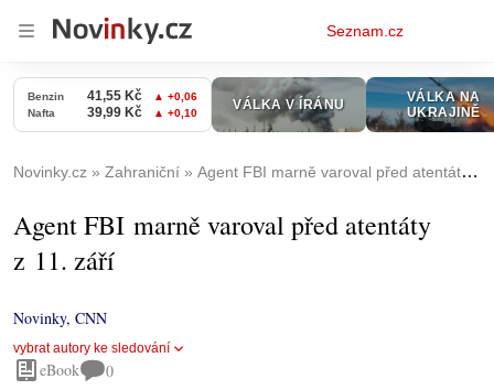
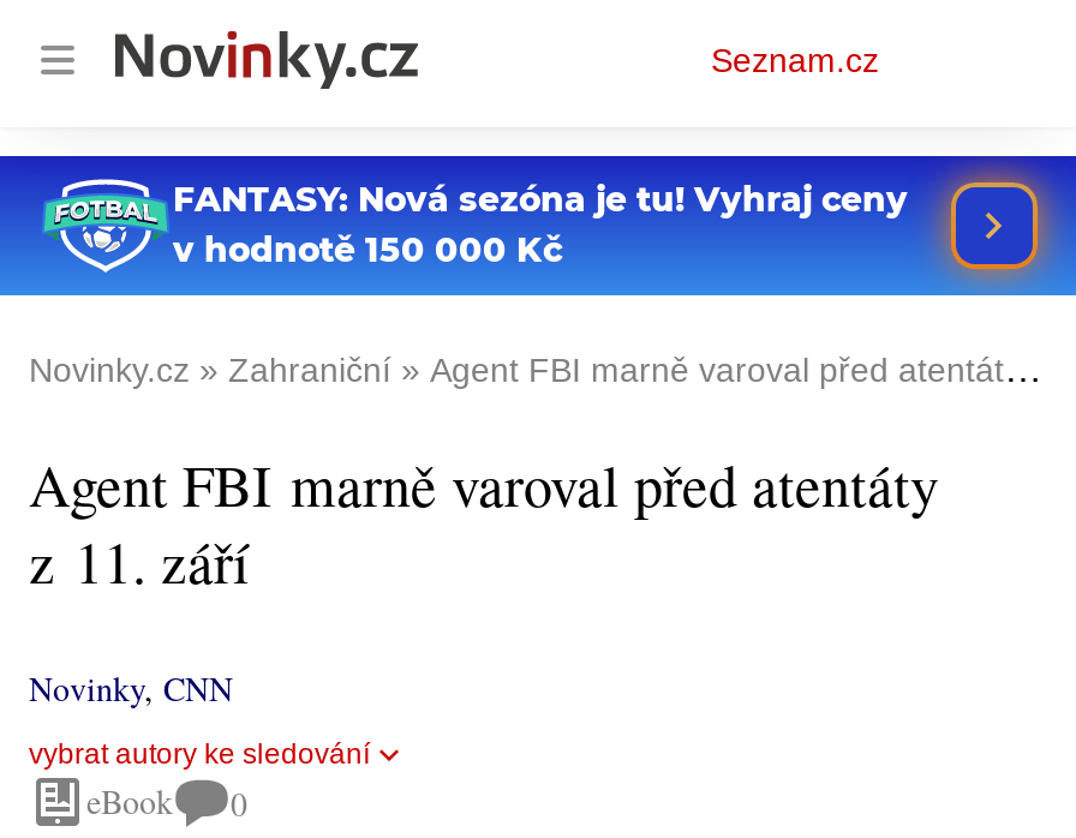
[3,75,491,138] [image] -> [7,154,1069,298] [image]

